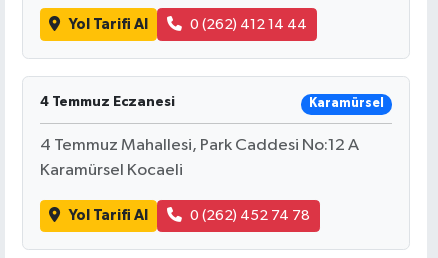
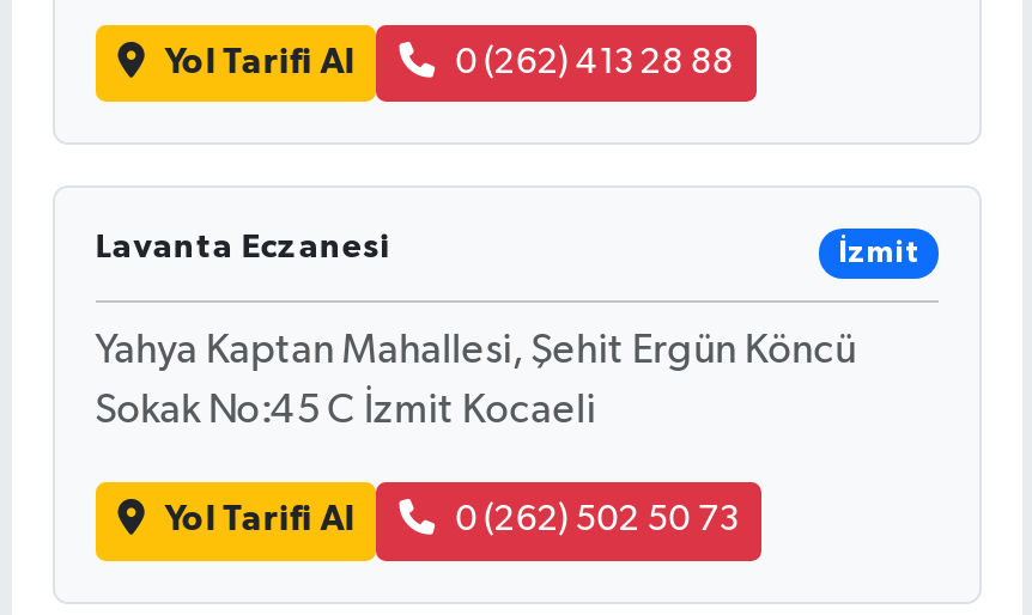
[190,16,307,31] 0 (262) 412 14 44 -> [455,44,733,80] 0 (262) 413 28 88
[40,95,384,110] 4 Temmuz Eczanesi | Karamürsel -> [95,232,919,268] Lavanta Eczanesi | İzmit
[40,137,359,154] 4 Temmuz Mahallesi, Park Caddesi No:12 A -> [95,332,857,373] Yahya Kaptan Mahallesi, Şehit Ergün Köncü
[40,162,183,179] Karamürsel Kocaeli -> [95,392,596,432] Sokak No:45 C İzmit Kocaeli
[190,208,310,223] 0 (262) 452 74 78 -> [455,502,738,538] 0 (262) 502 50 73

